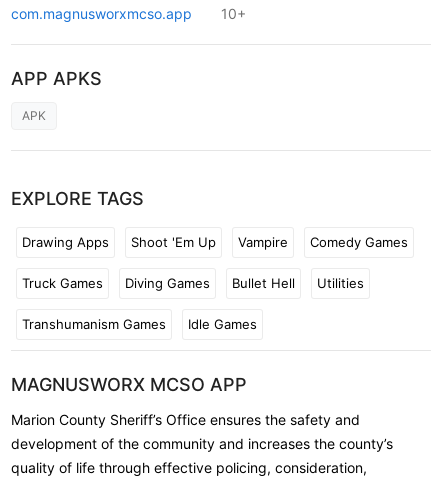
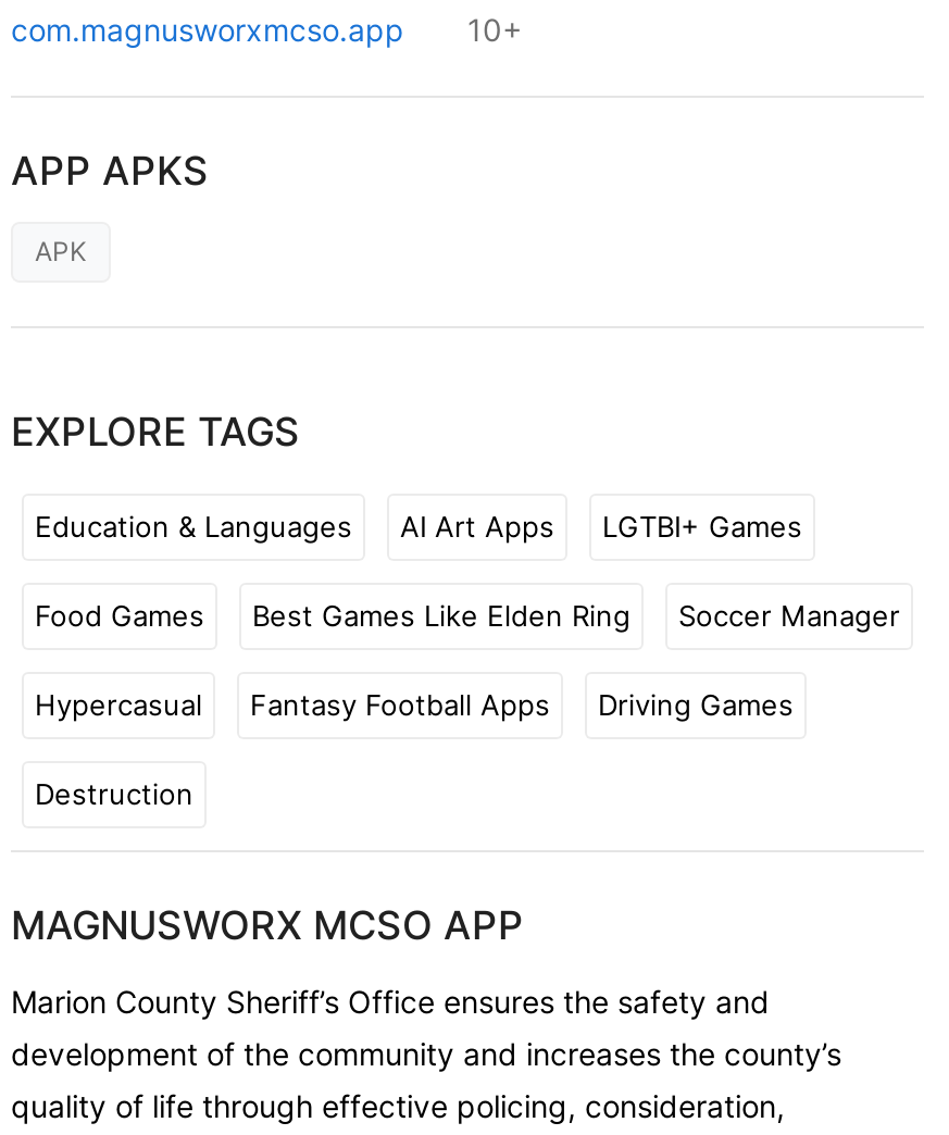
[22,233,408,331] Drawing Apps | Shoot 'Em Up | Vampire | Comedy Games | Truck Games | Diving Games | Bullet Hell | Utilities | Transhumanism Games | Idle Games -> [35,508,900,810] Education & Languages | AI Art Apps | LGTBI+ Games | Food Games | Best Games Like Elden Ring | Soccer Manager | Hypercasual | Fantasy Football Apps | Driving Games | Destruction

